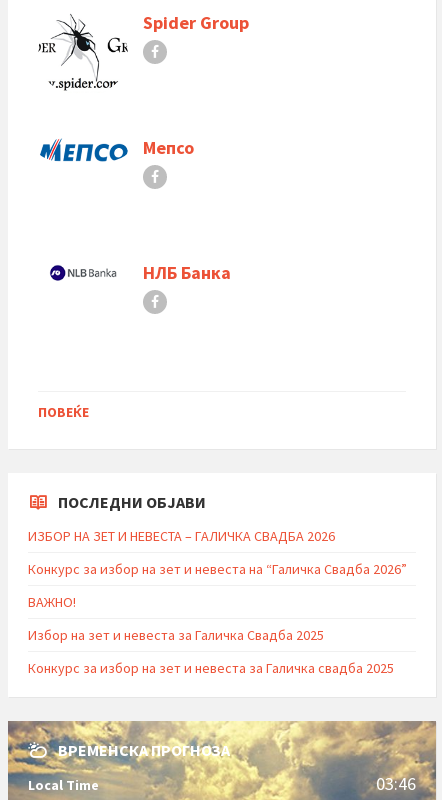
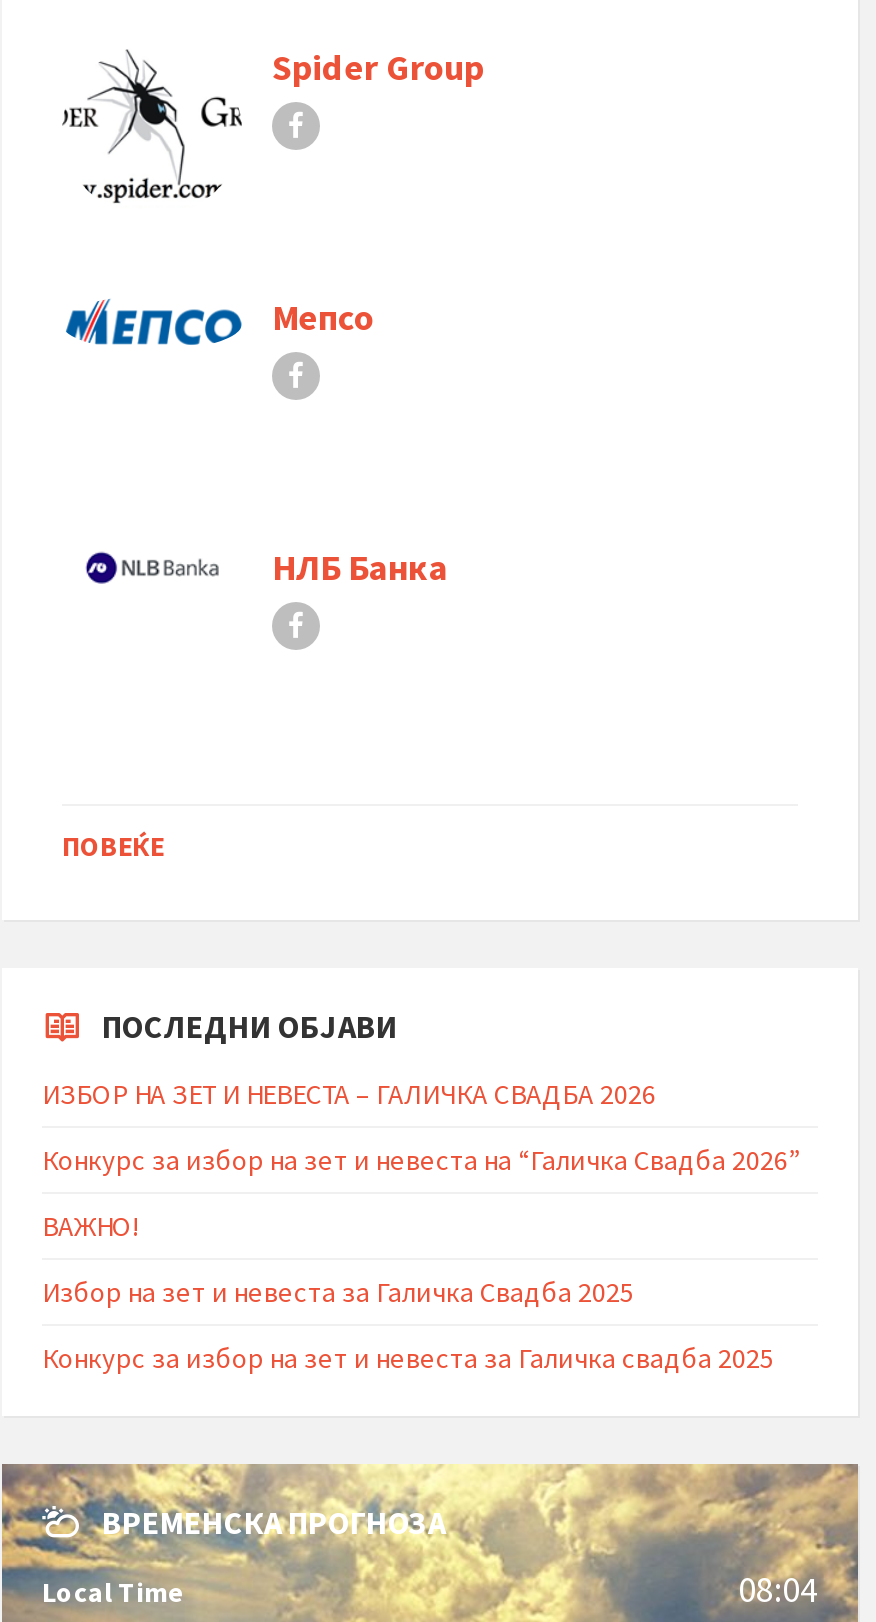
[376,772,416,795] 03:46 -> [738,1566,818,1612] 08:04

